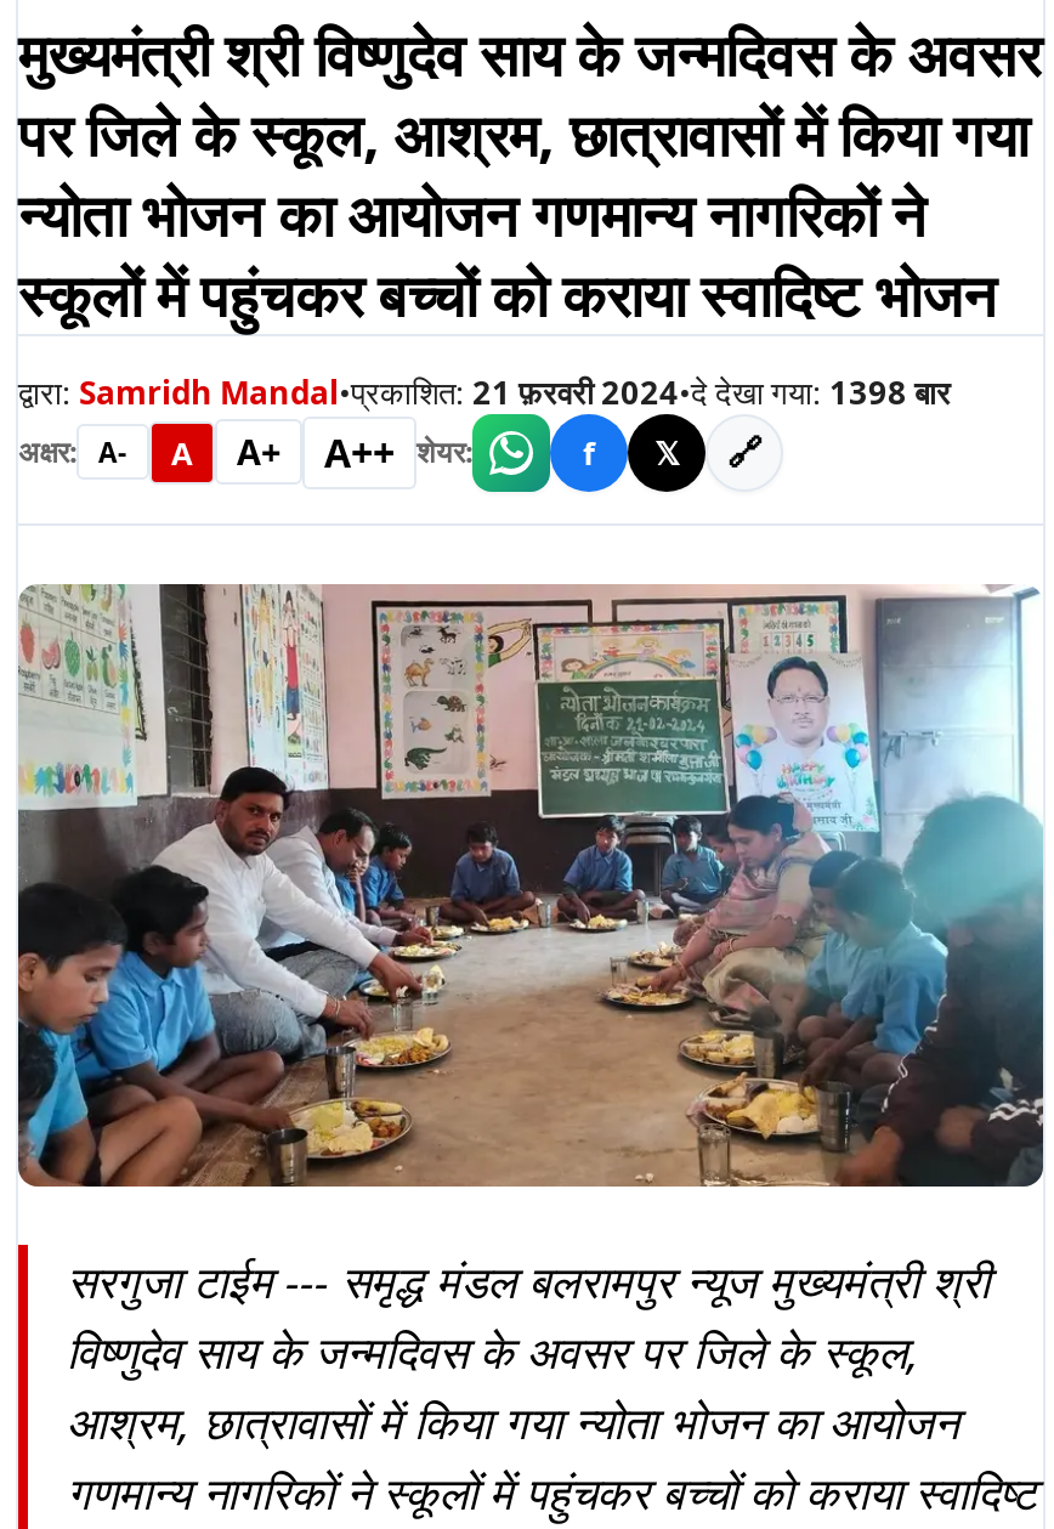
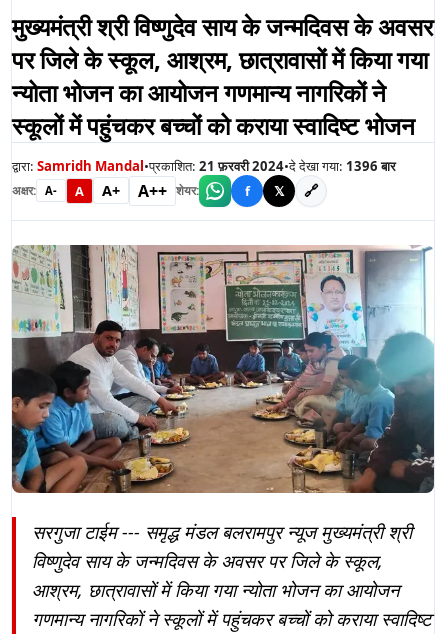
[18,370,951,414] द्वारा: Samridh Mandal•प्रकाशित: 21 फ़रवरी 2024•दे देखा गया: 1398 बार -> [12,157,396,175] द्वारा: Samridh Mandal•प्रकाशित: 21 फ़रवरी 2024•दे देखा गया: 1396 बार

